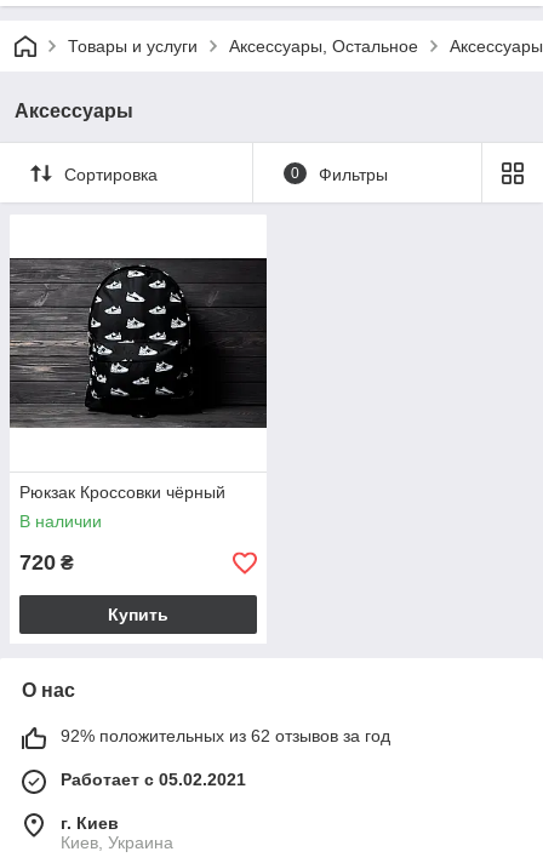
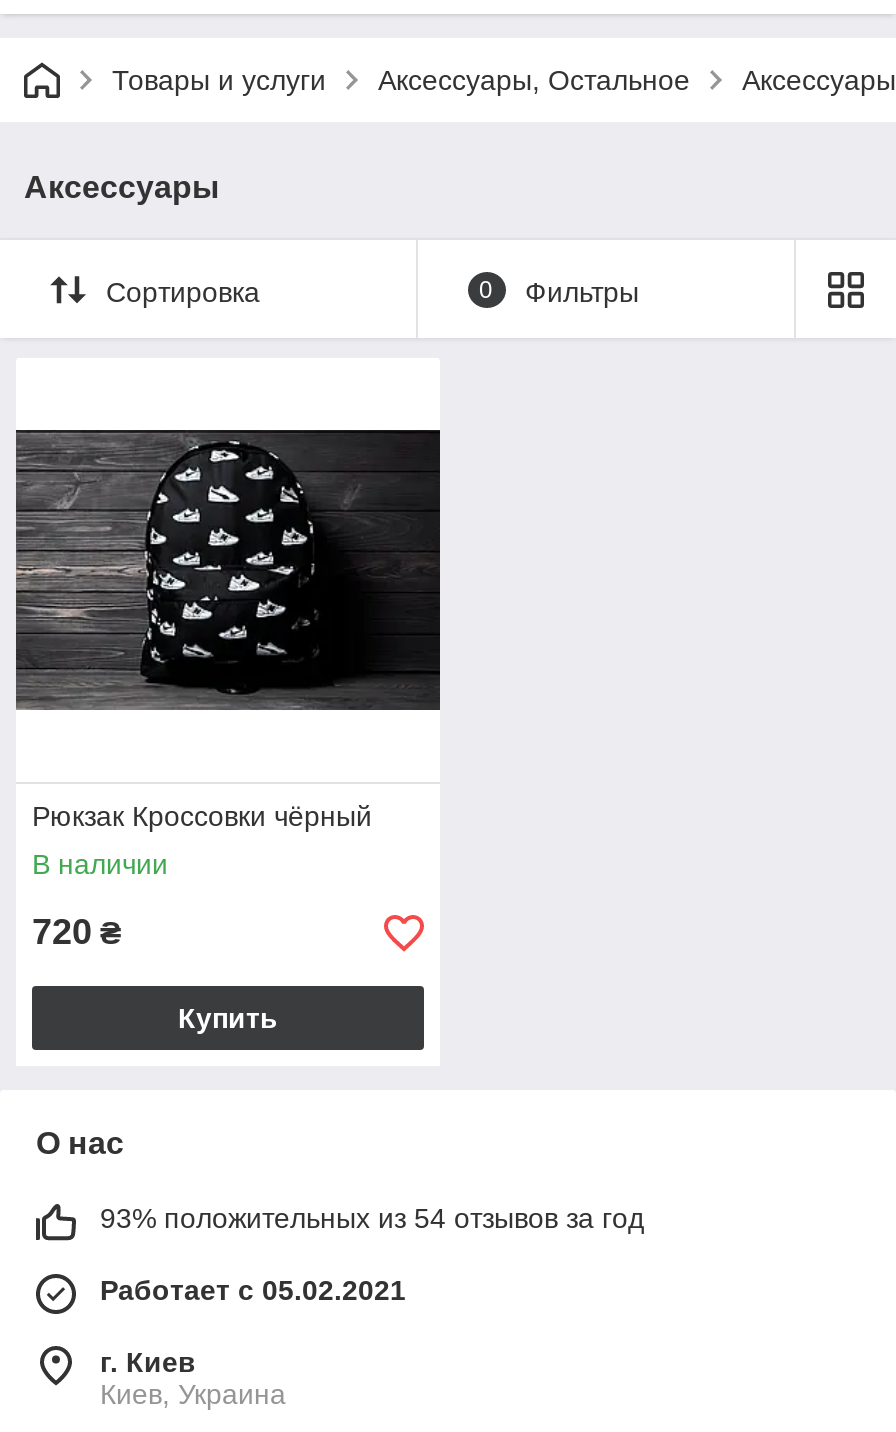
[61,726,390,745] 92% положительных из 62 отзывов за год -> [100,1202,644,1234] 93% положительных из 54 отзывов за год

